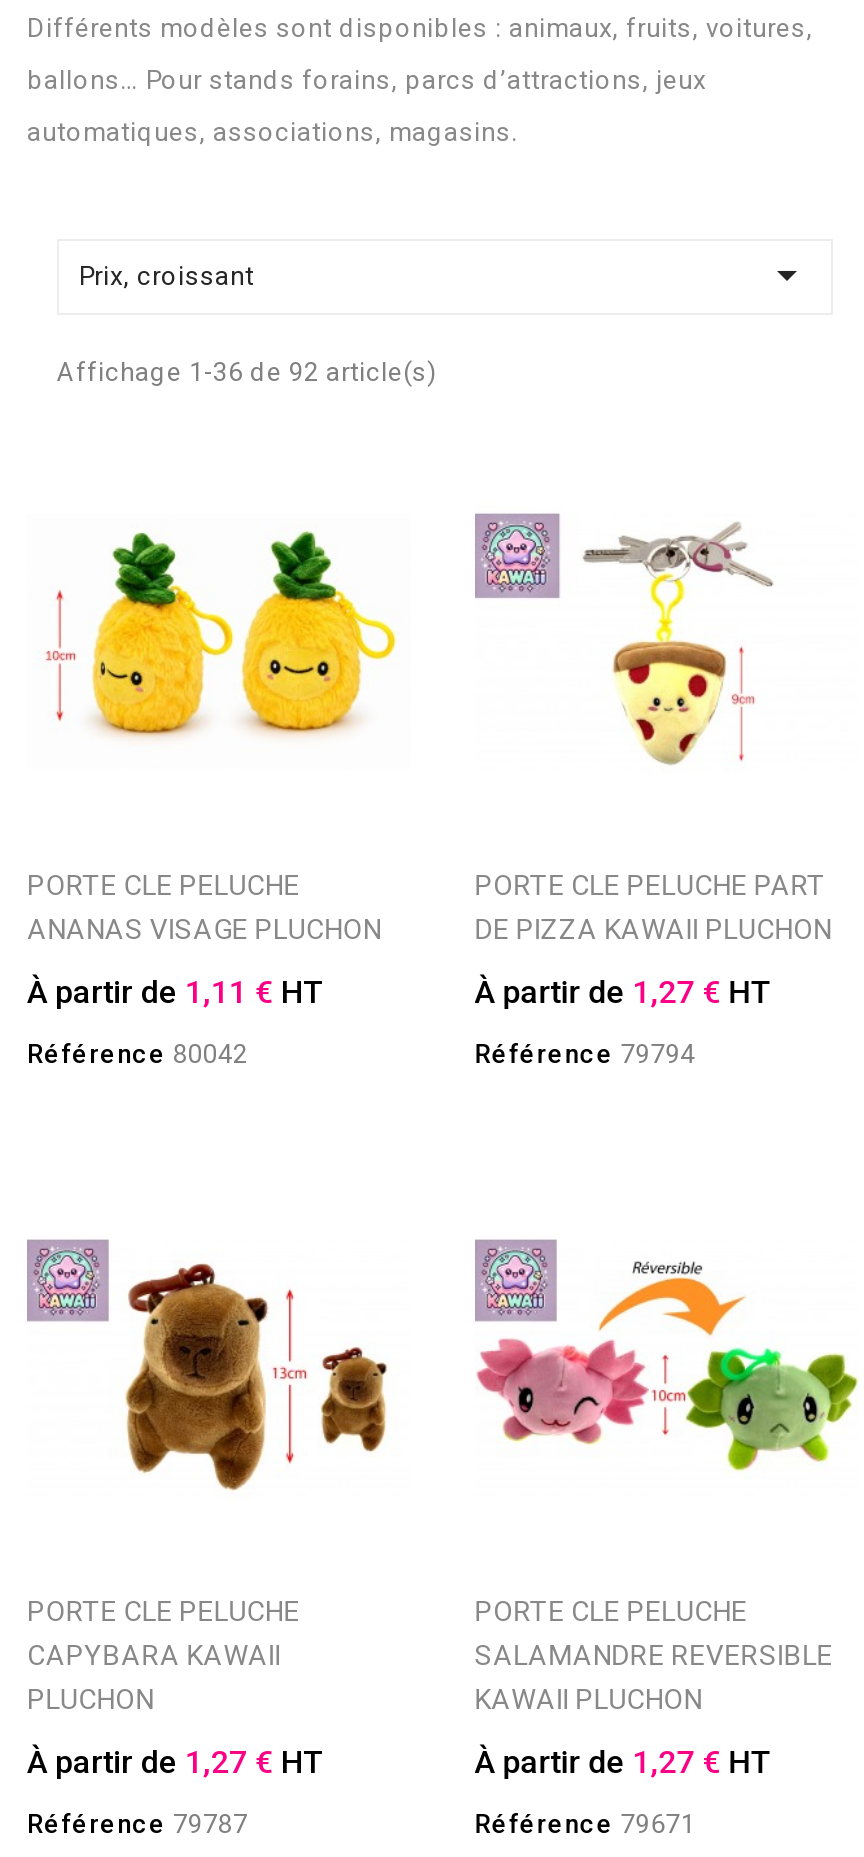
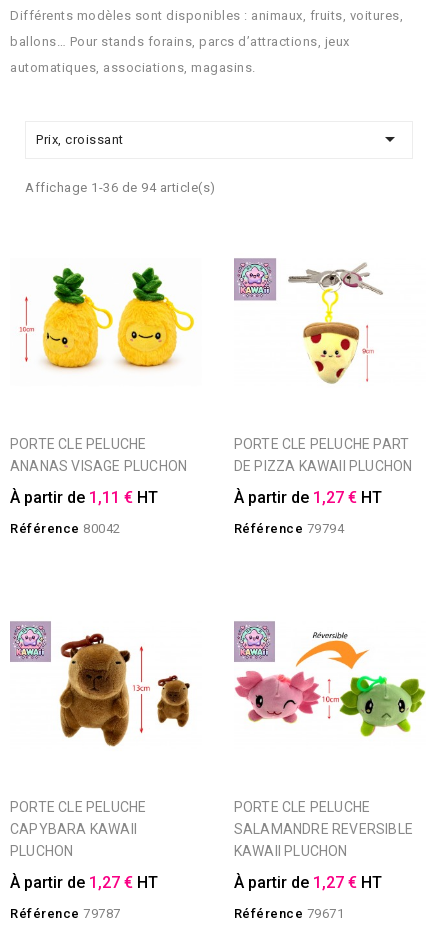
[57,356,438,386] Affichage 1-36 de 92 article(s) -> [25,180,215,195] Affichage 1-36 de 94 article(s)

